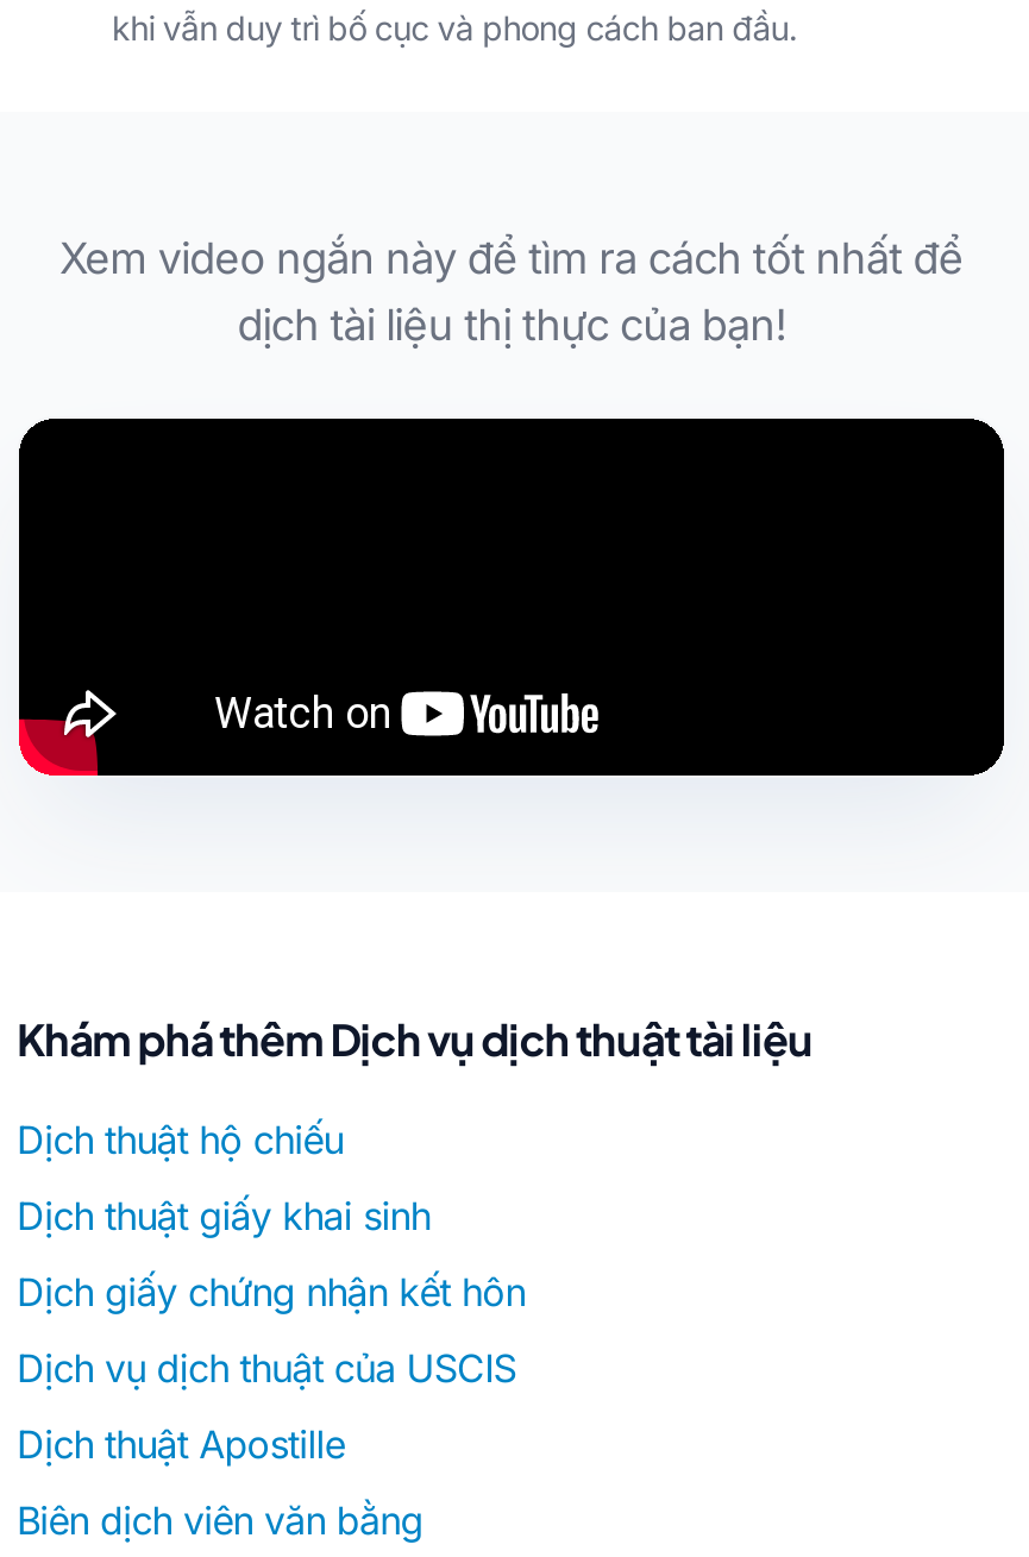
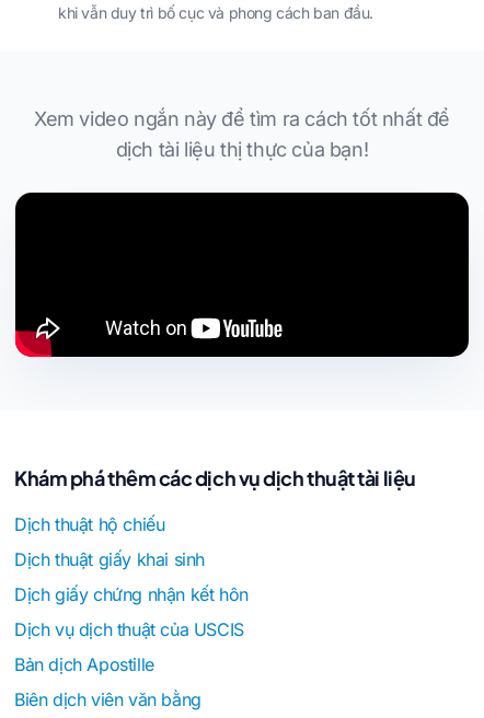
[17,1011,813,1066] Khám phá thêm Dịch vụ dịch thuật tài liệu -> [14,465,416,490] Khám phá thêm các dịch vụ dịch thuật tài liệu
[17,1420,345,1468] Dịch thuật Apostille -> [14,653,154,675] Bản dịch Apostille

